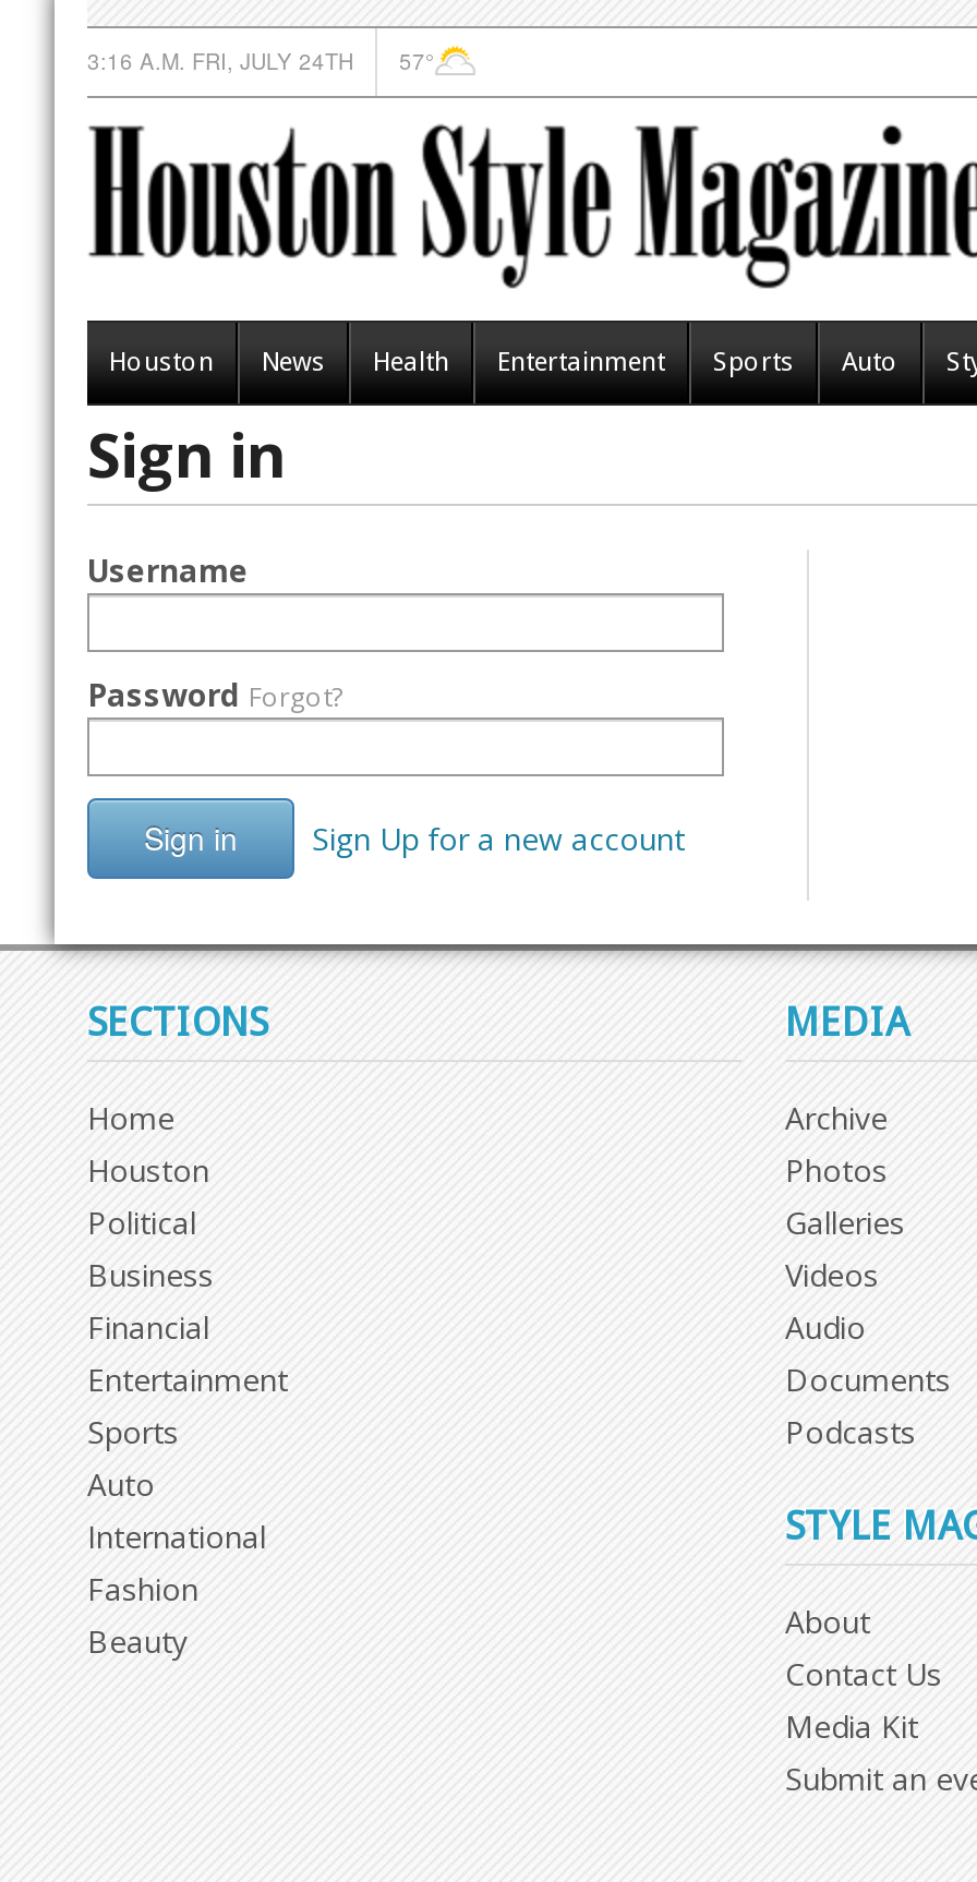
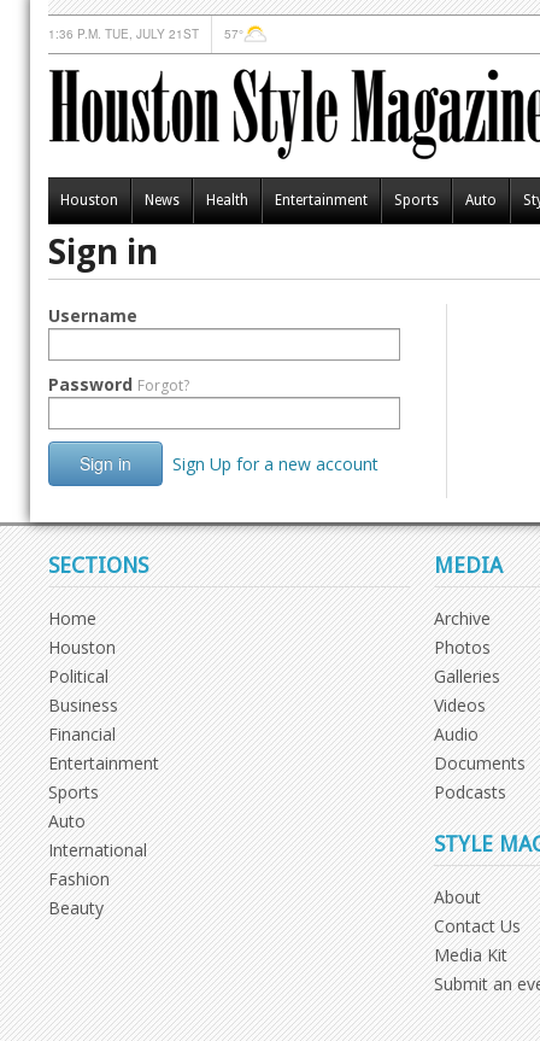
[87,46,434,76] 3:16 A.M. FRI, JULY 24TH 57° -> [48,25,243,42] 1:36 P.M. TUE, JULY 21ST 57°

